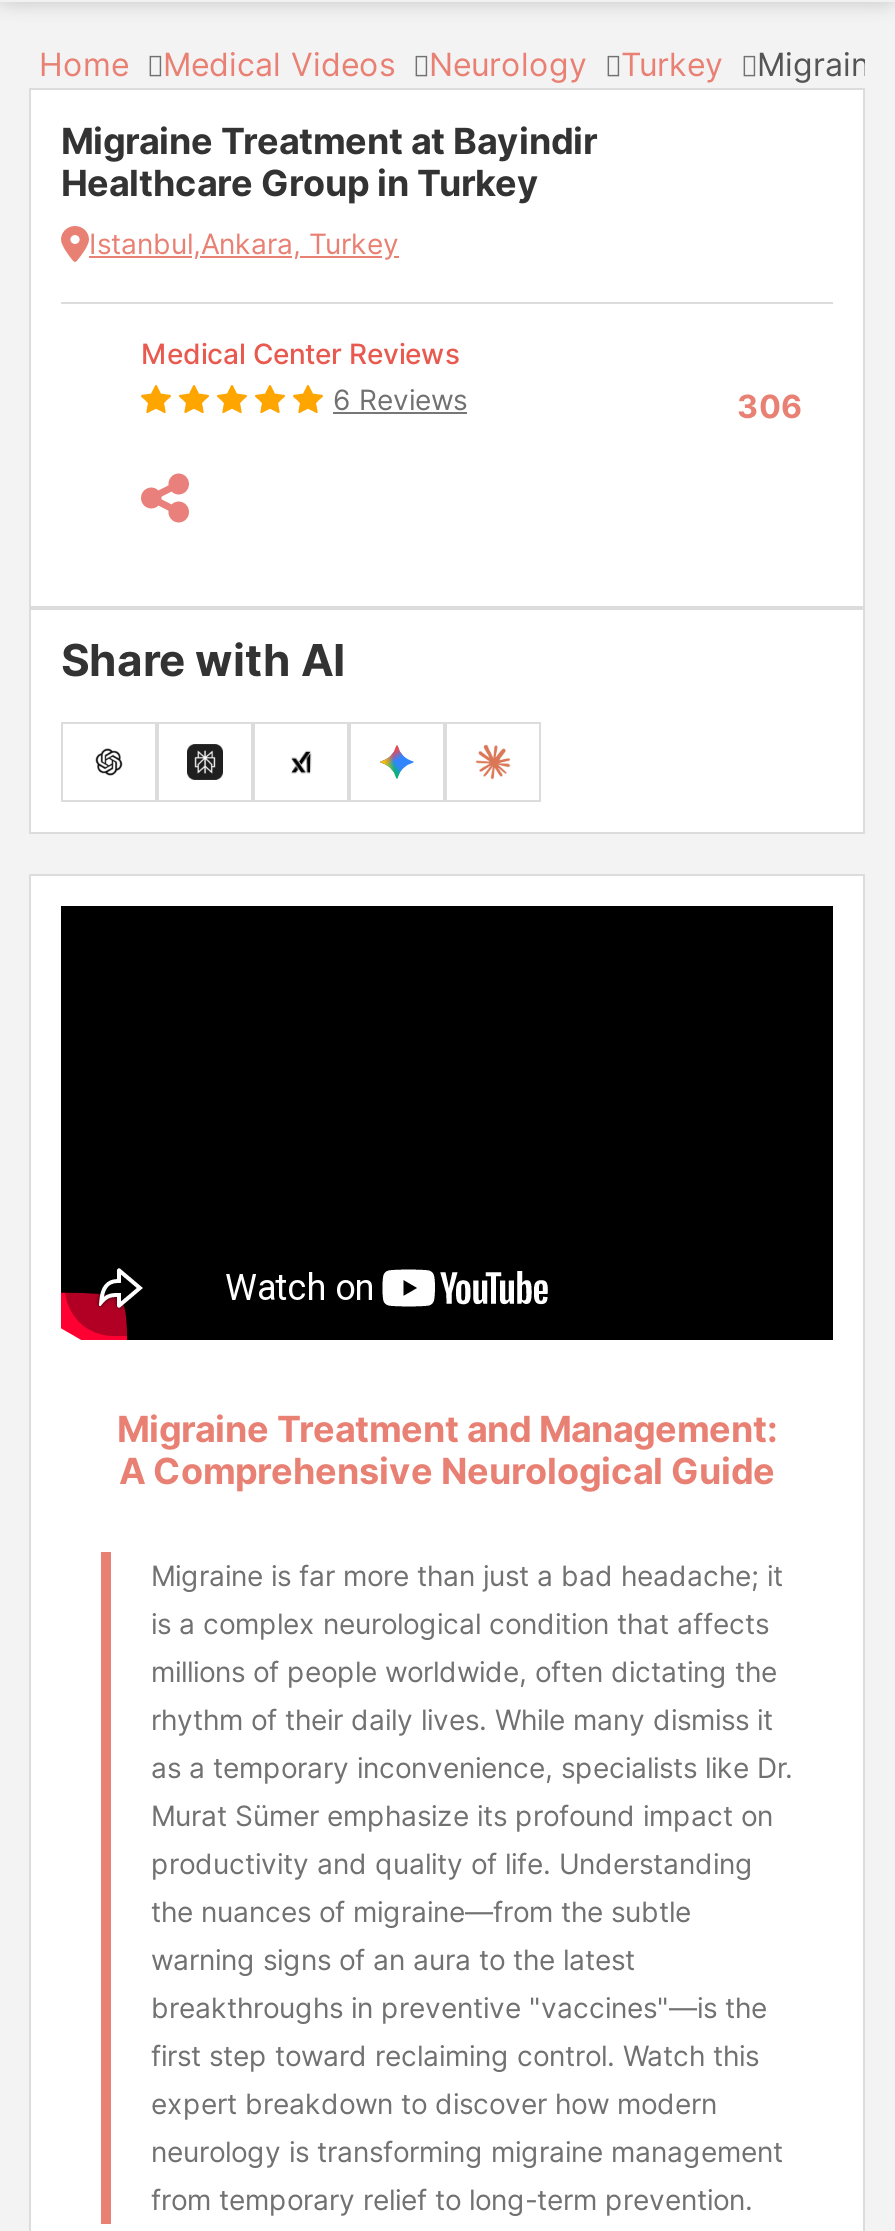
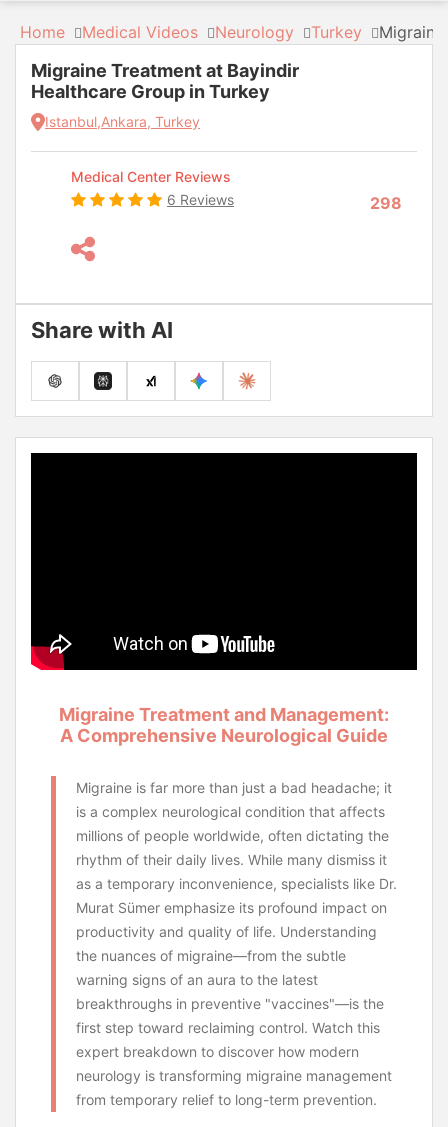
[737,387,803,427] 306 -> [370,193,402,213] 298

